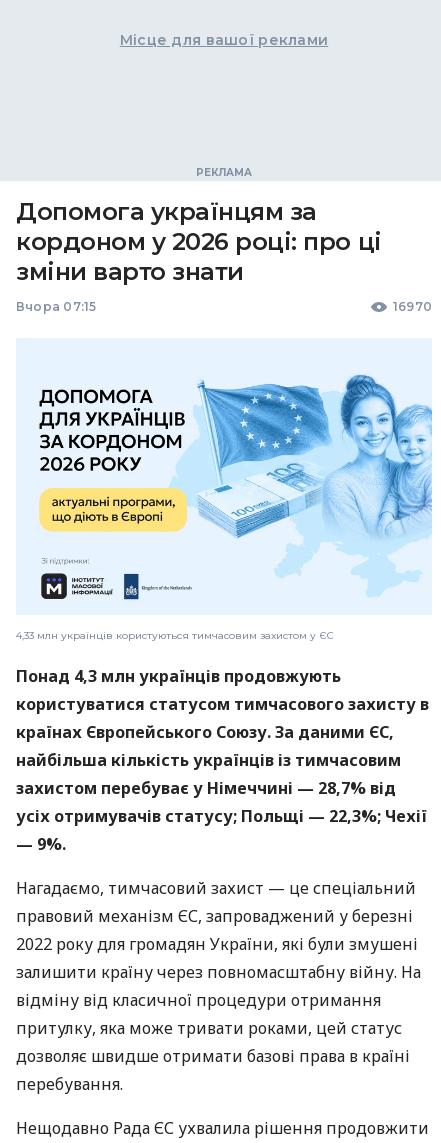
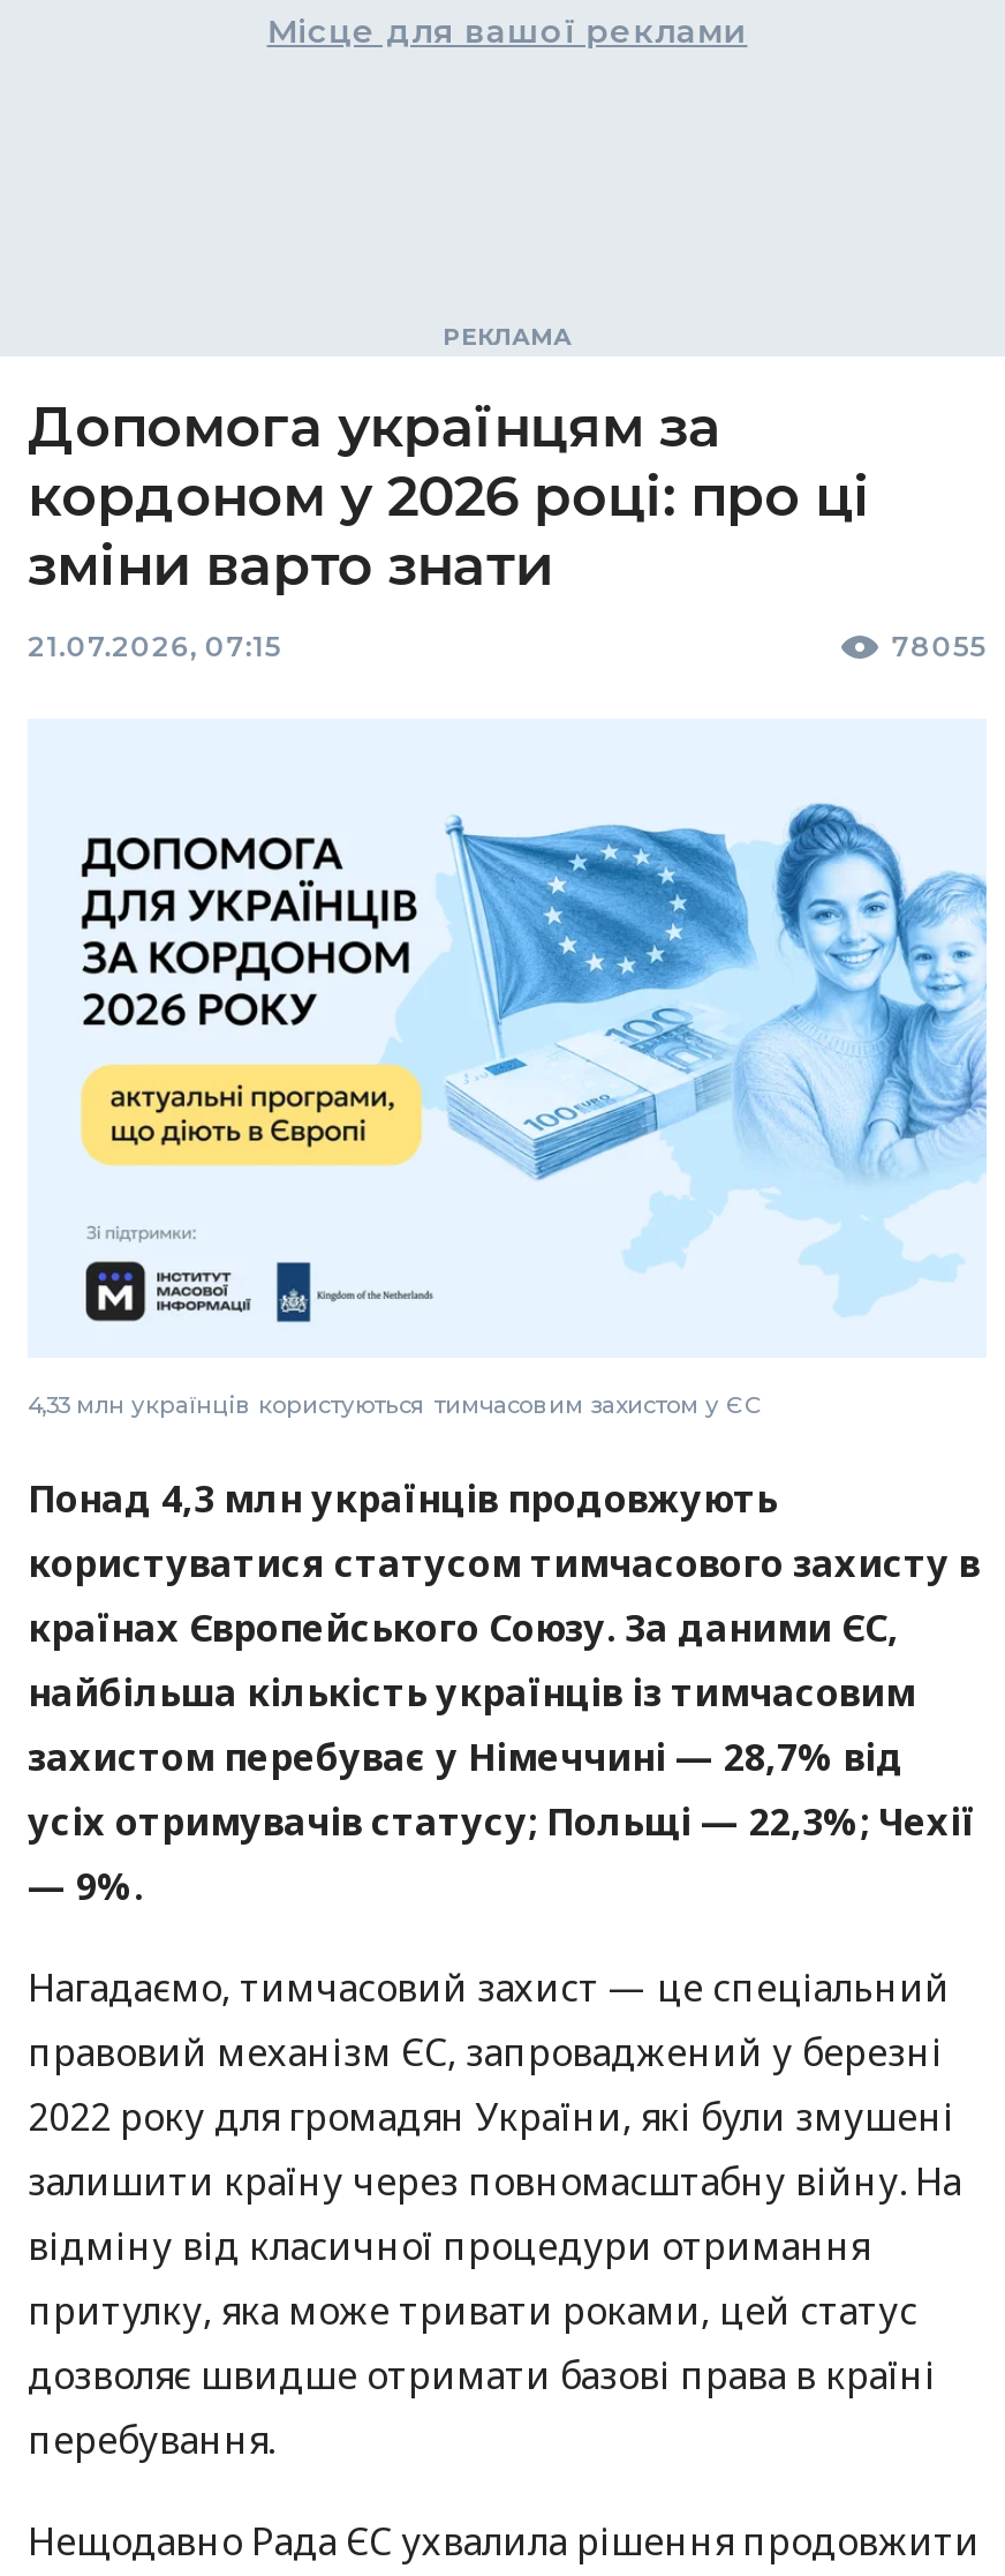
[16,299,432,314] Вчора 07:15 | 16970 -> [28,629,987,663] 21.07.2026, 07:15 | 78055

